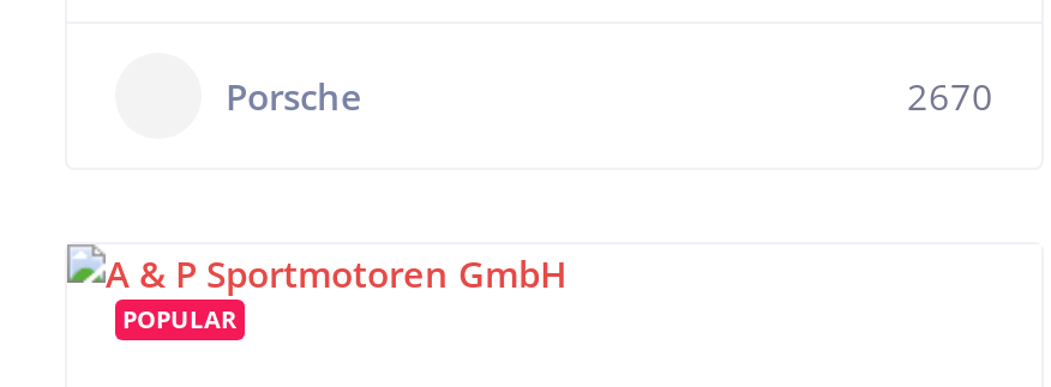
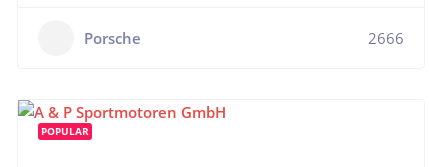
[907,73,993,121] 2670 -> [368,28,404,48] 2666

